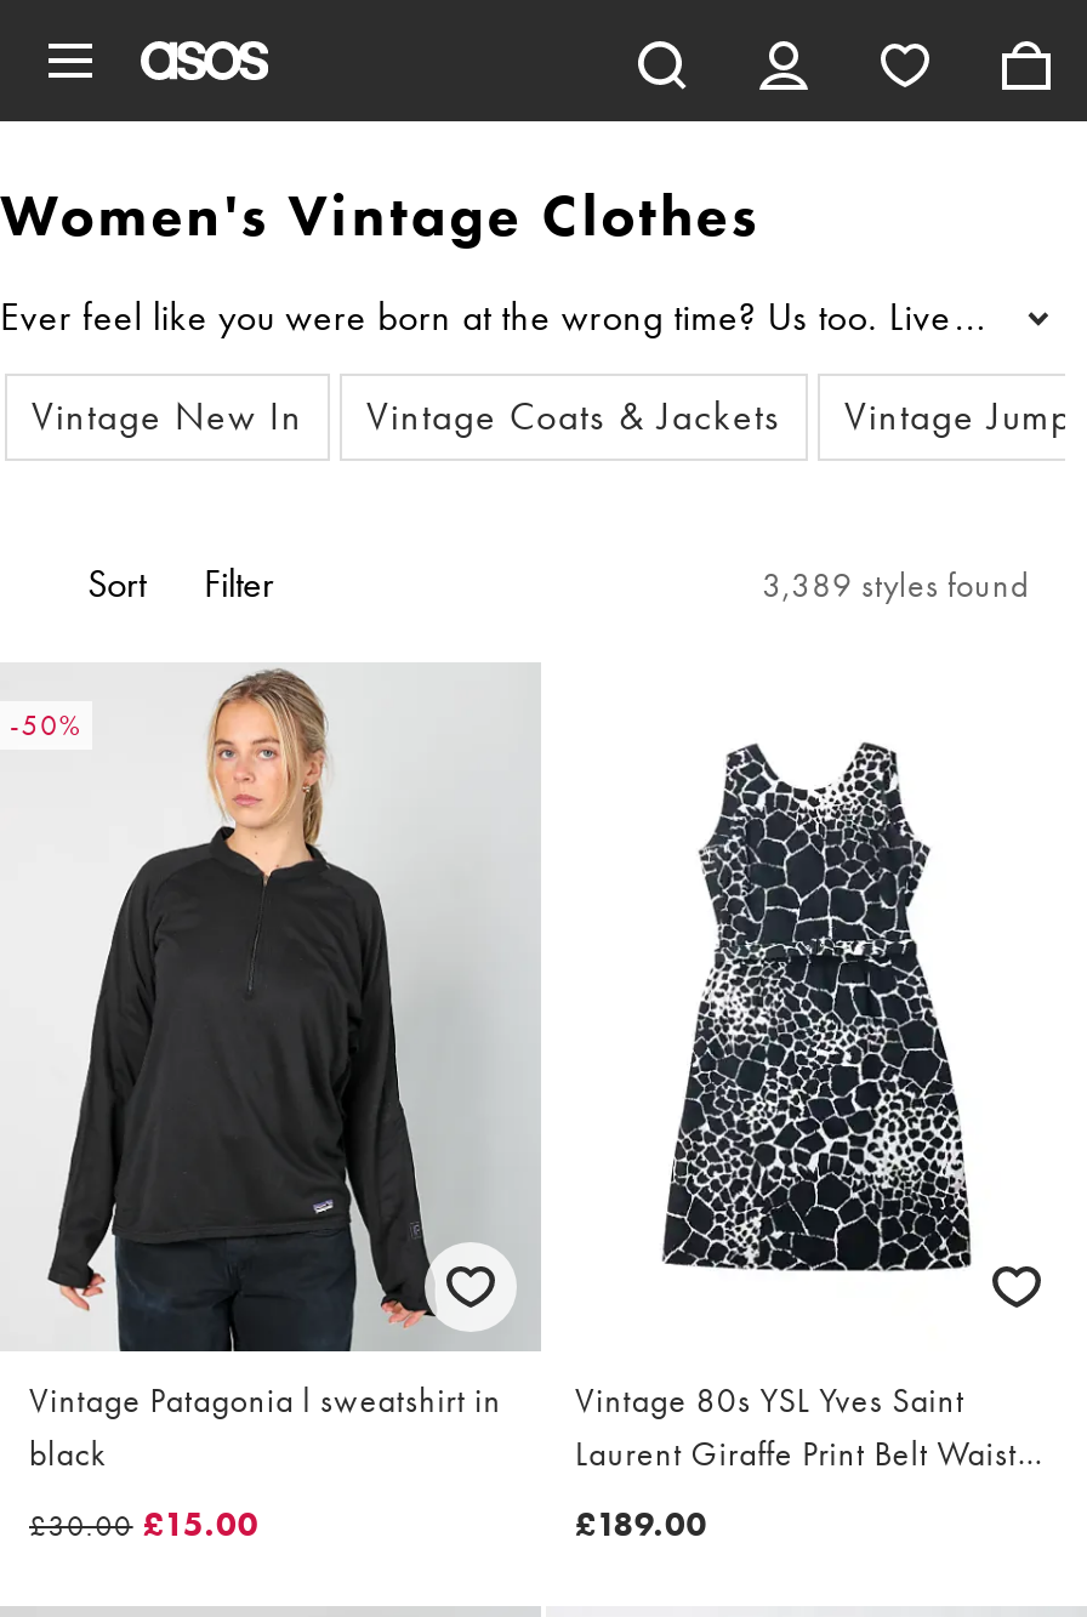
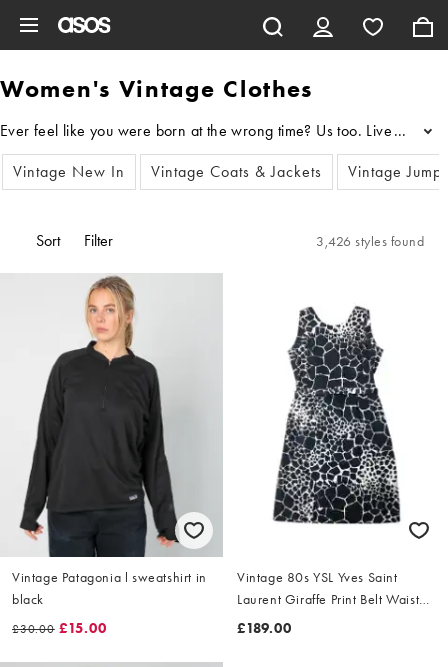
[10,563,1029,745] 3,389 styles found | -50% -> [316,232,424,250] 3,426 styles found

